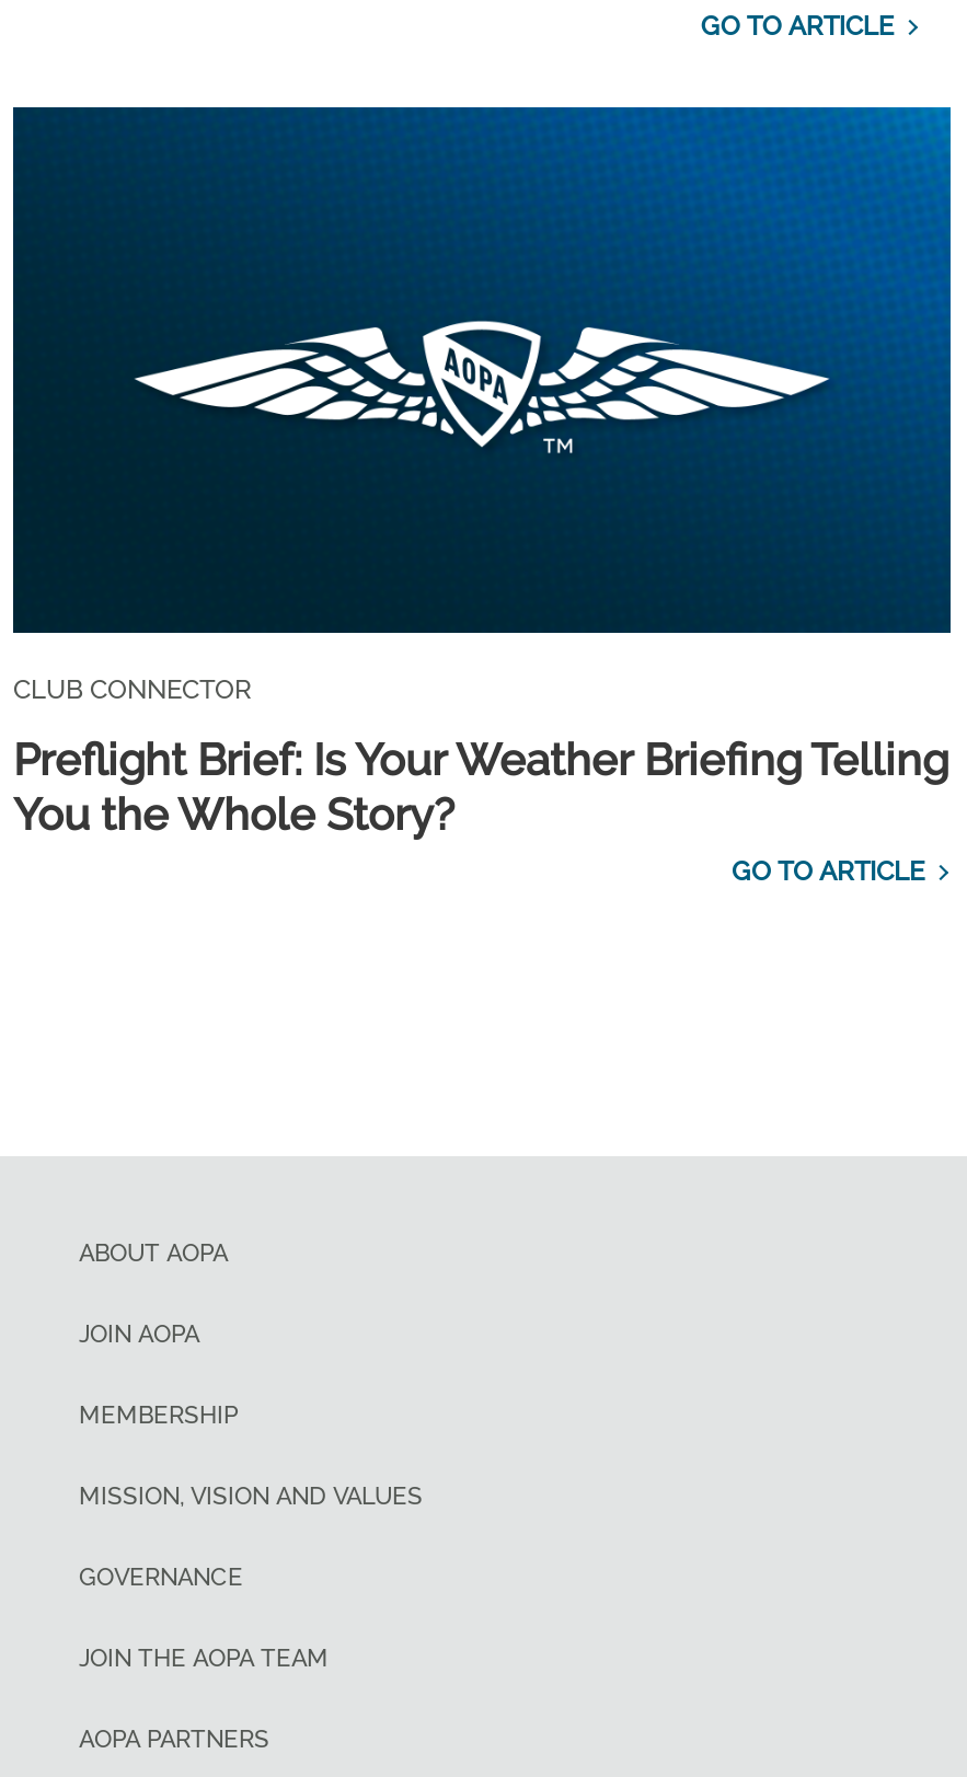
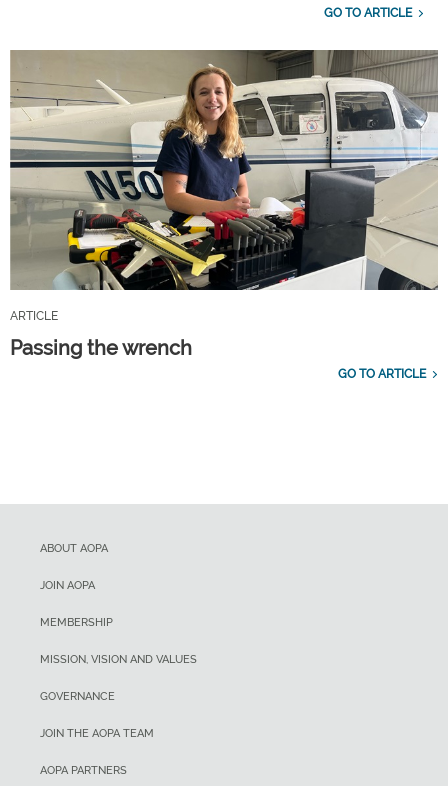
[11,105,953,706] [image] | CLUB CONNECTOR -> [9,49,439,323] [image] | ARTICLE
[13,734,948,842] Preflight Brief: Is Your Weather Briefing Telling | You the Whole Story? -> [10,336,192,360] Passing the wrench

